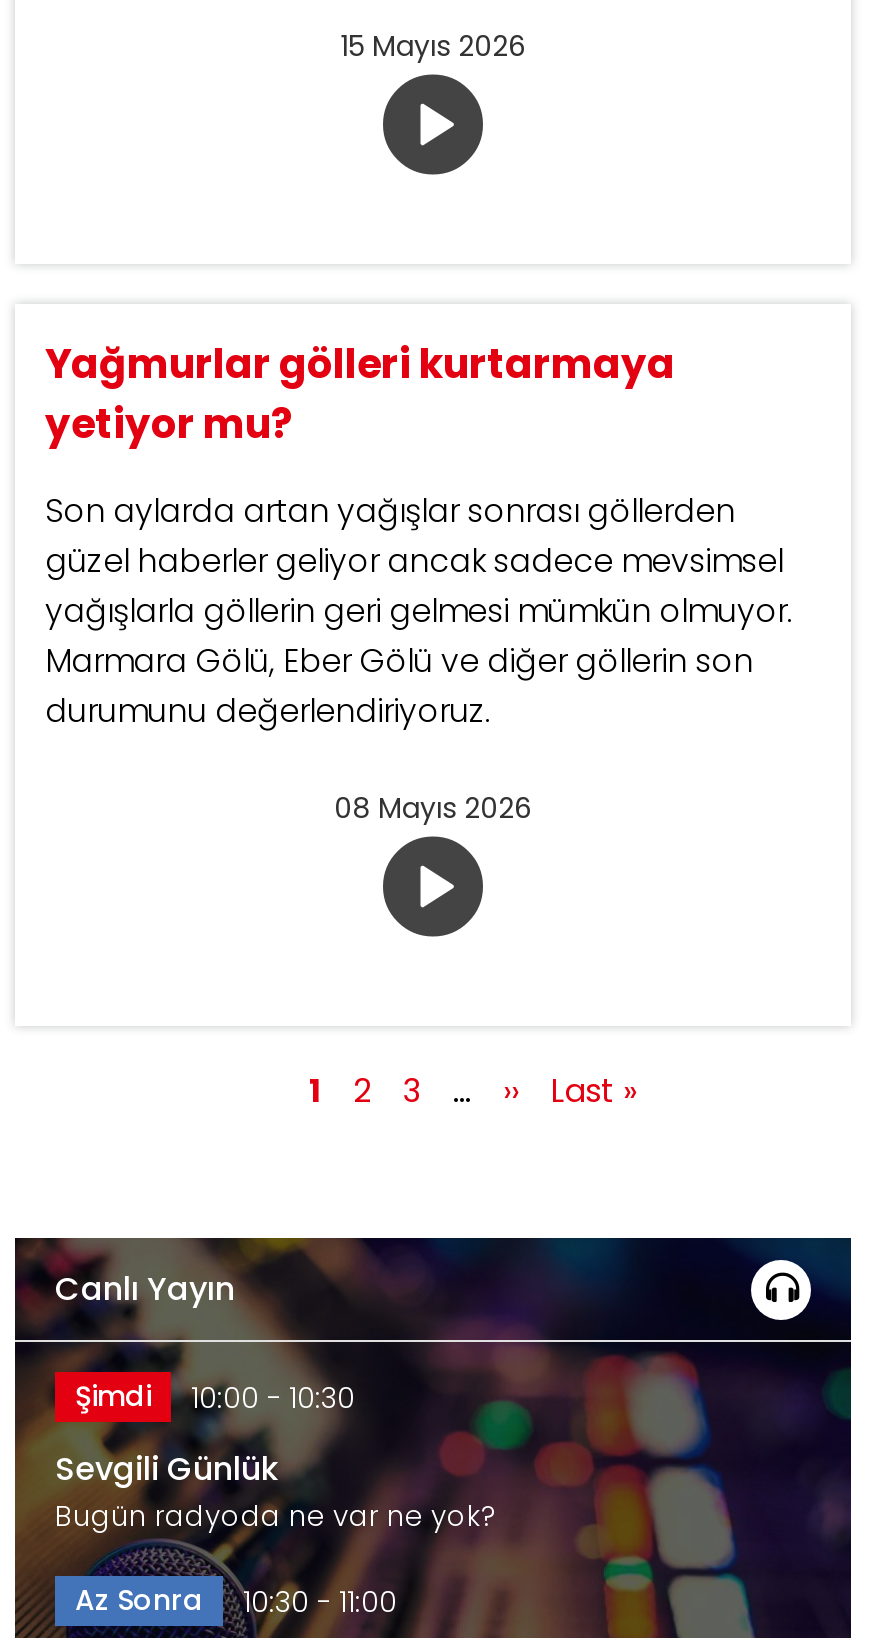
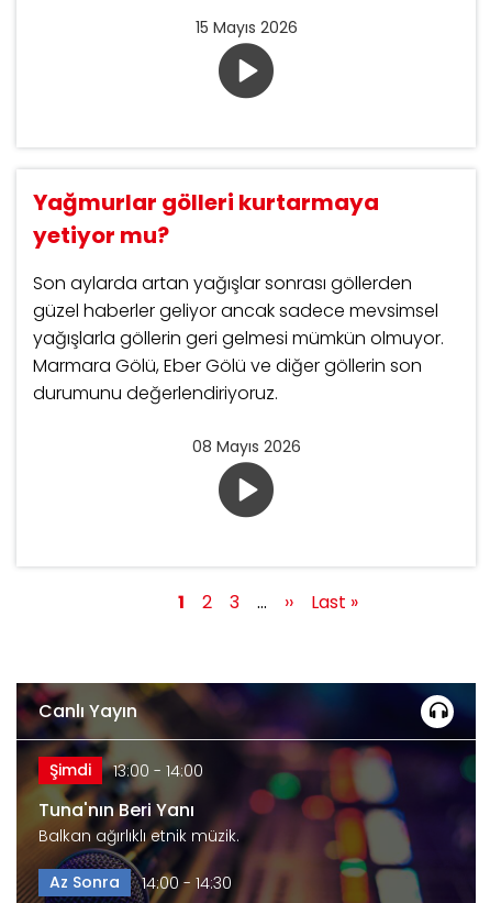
[75,1377,355,1419] Şimdi 10:00 - 10:30 -> [49,759,203,782] Şimdi 13:00 - 14:00
[55,1447,497,1537] Sevgili Günlük | Bugün radyoda ne var ne yok? -> [38,798,240,847] Tuna'nın Beri Yanı | Balkan ağırlıklı etnik müzik.
[75,1581,397,1623] Az Sonra 10:30 - 11:00 -> [49,871,232,895] Az Sonra 14:00 - 14:30

